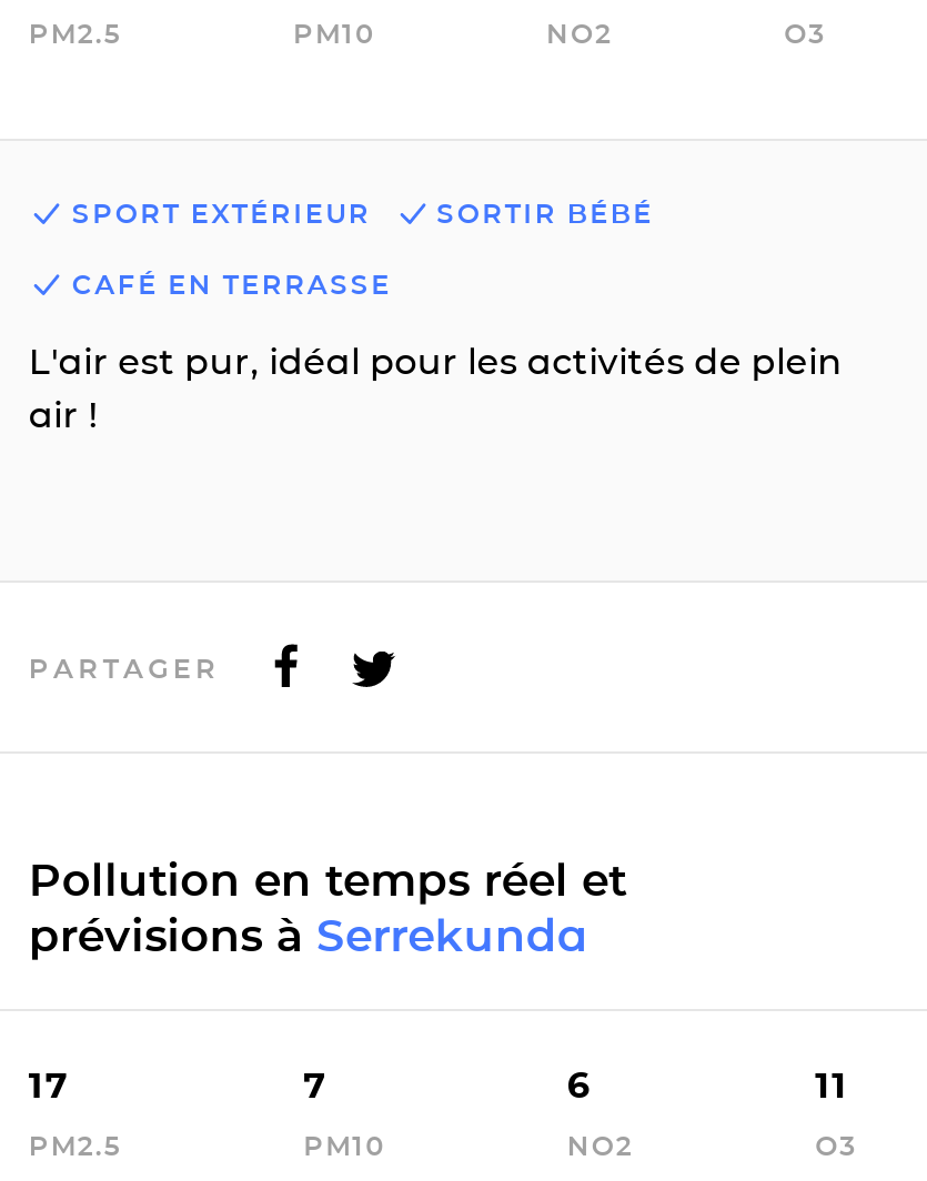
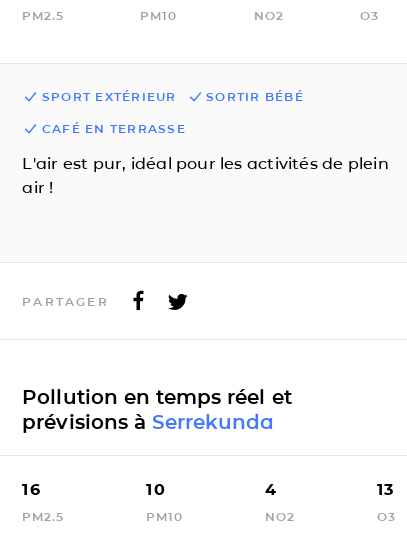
[28,1064,71,1106] 17 -> [22,480,41,499] 16
[303,1064,329,1106] 7 -> [146,480,166,499] 10
[567,1064,593,1106] 6 -> [265,480,277,499] 4
[815,1064,849,1106] 11 -> [377,480,395,499] 13

